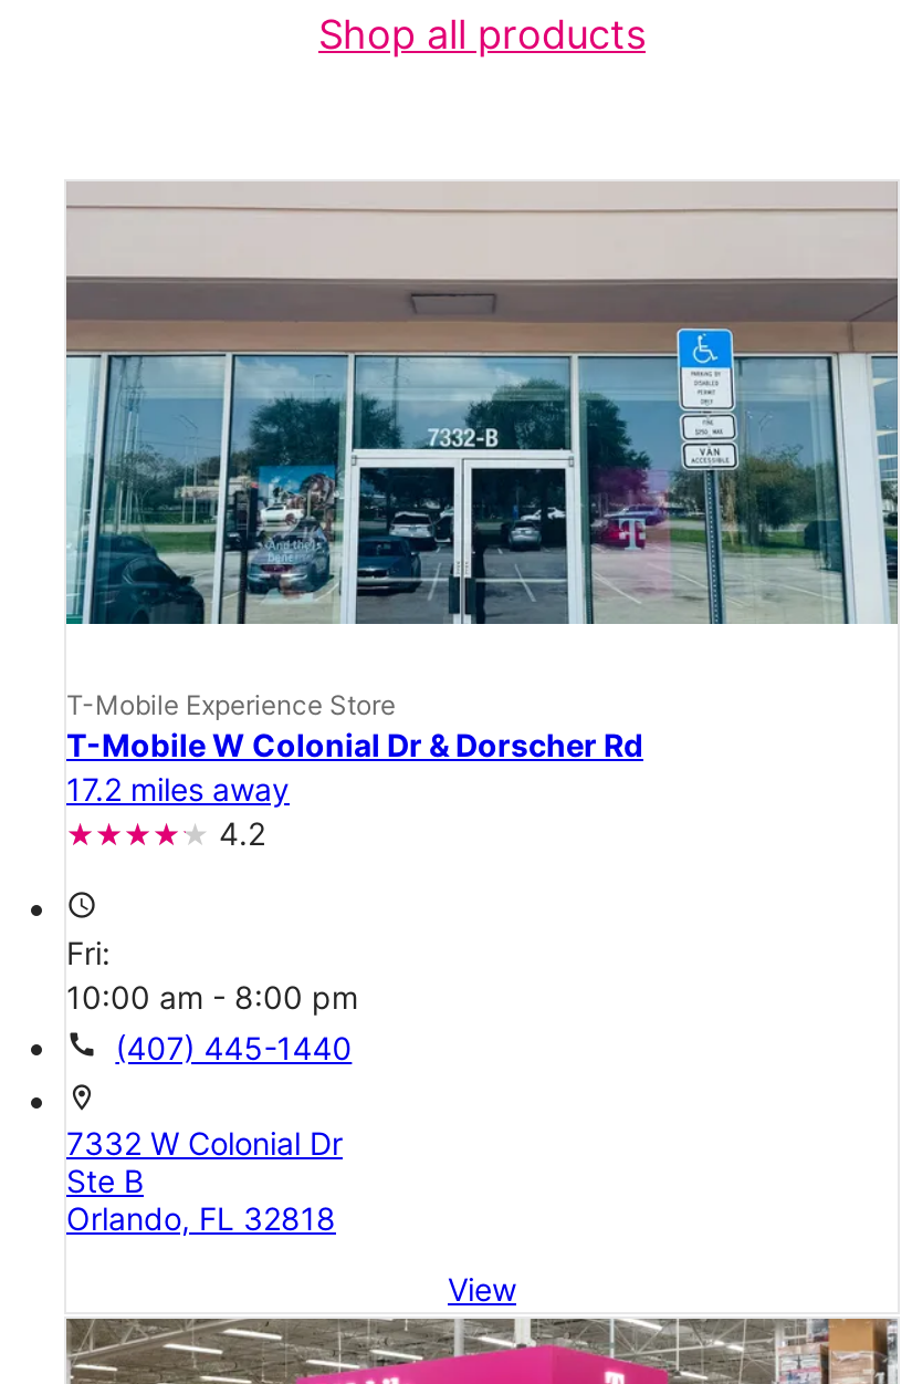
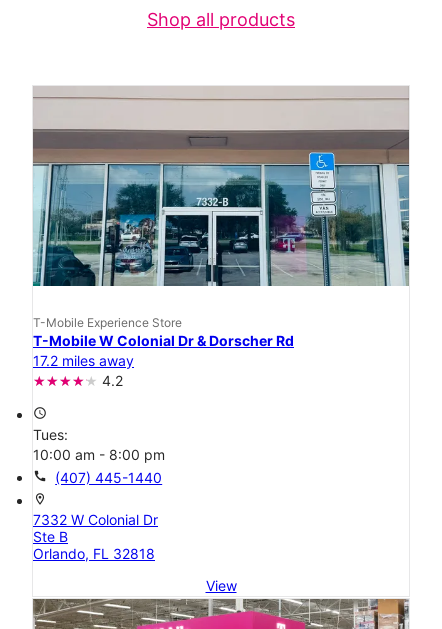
[66,934,119,972] Fri: -> [33,426,72,443] Tues:

